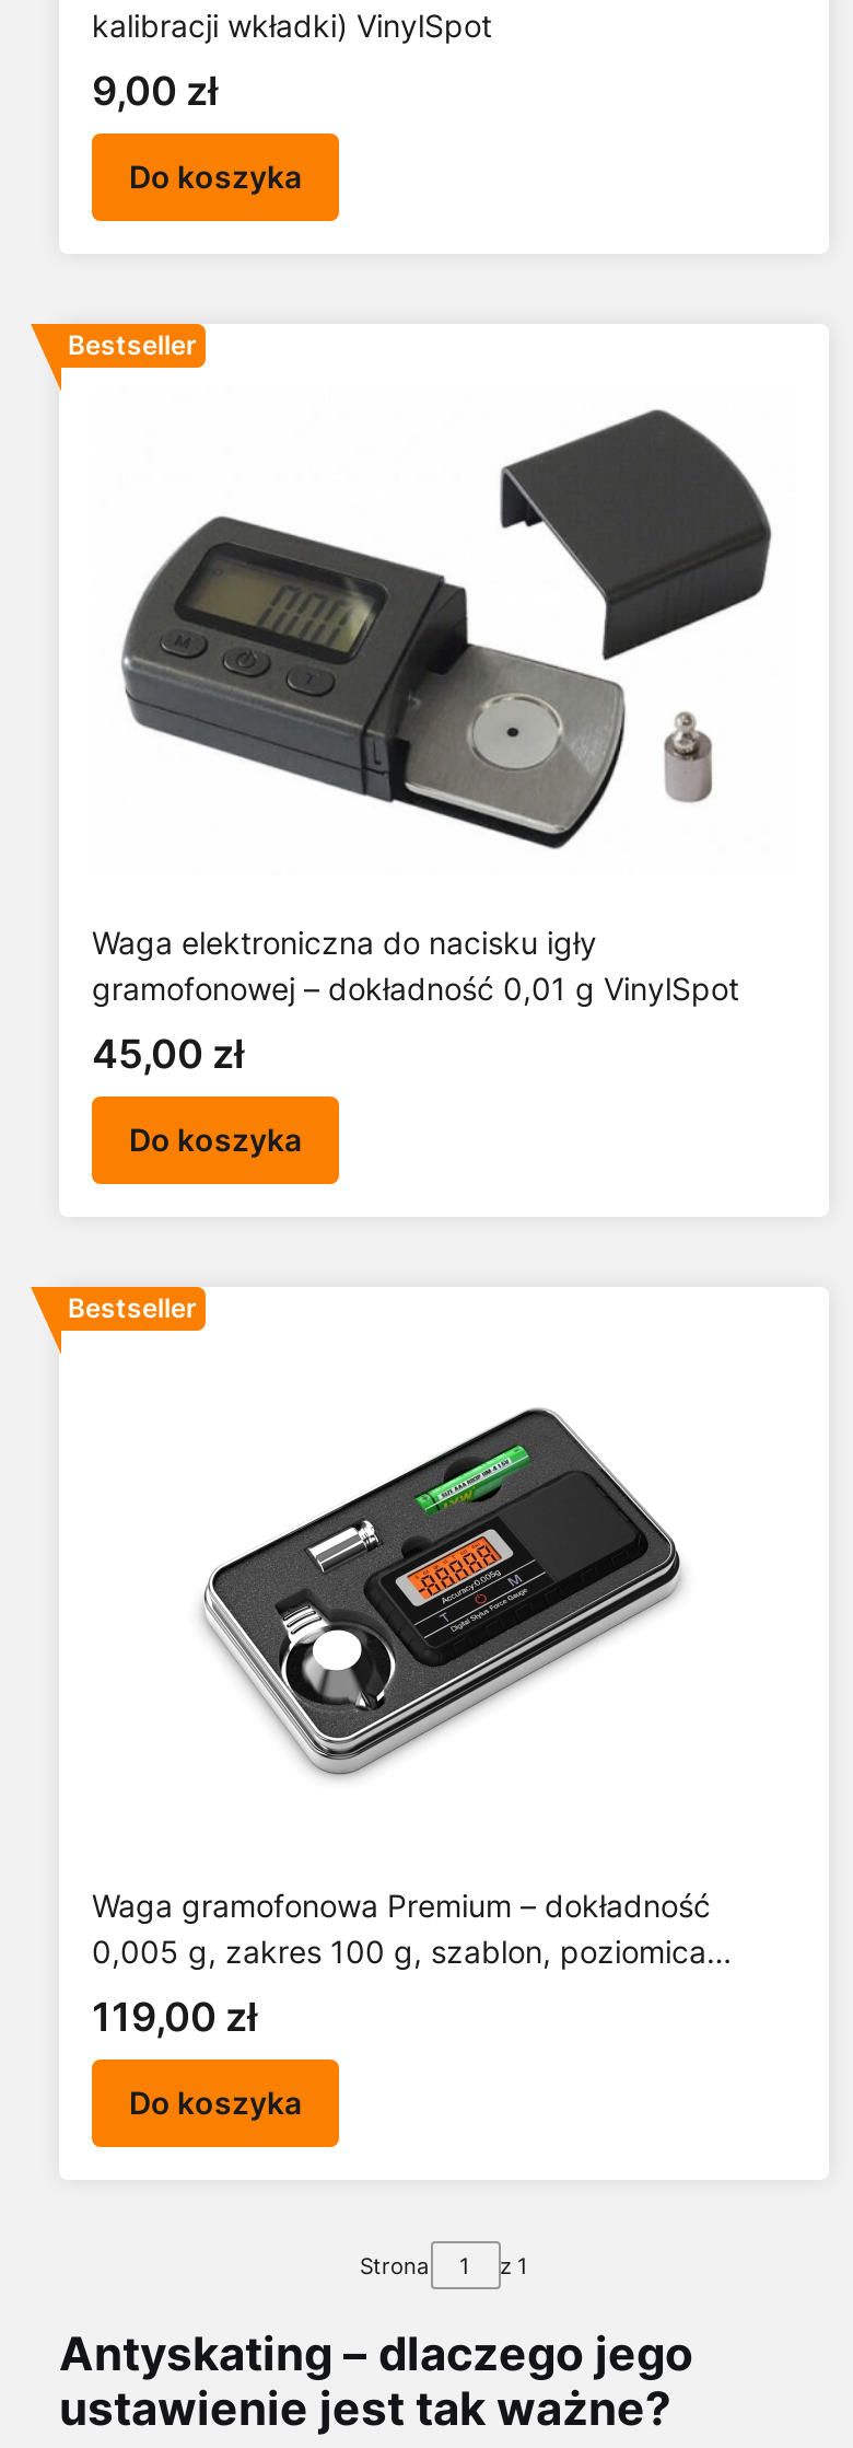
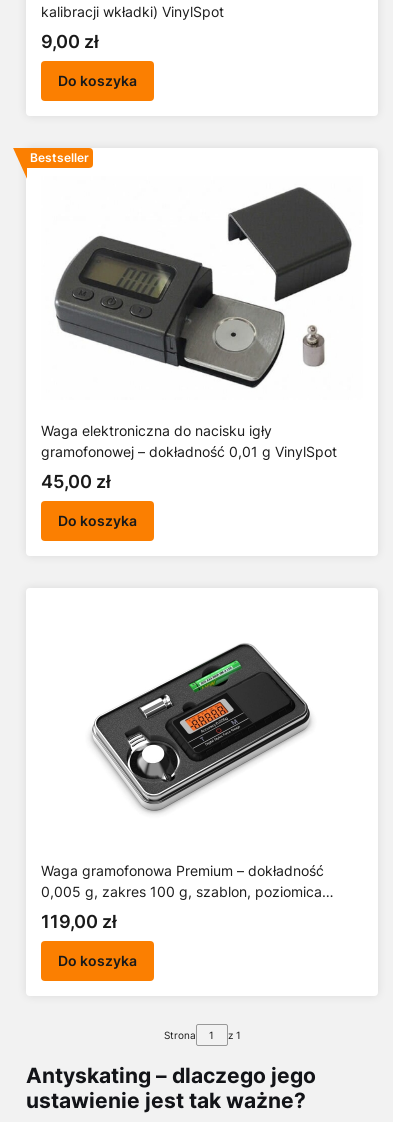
[68,1291,197,1324] Bestseller -> none

